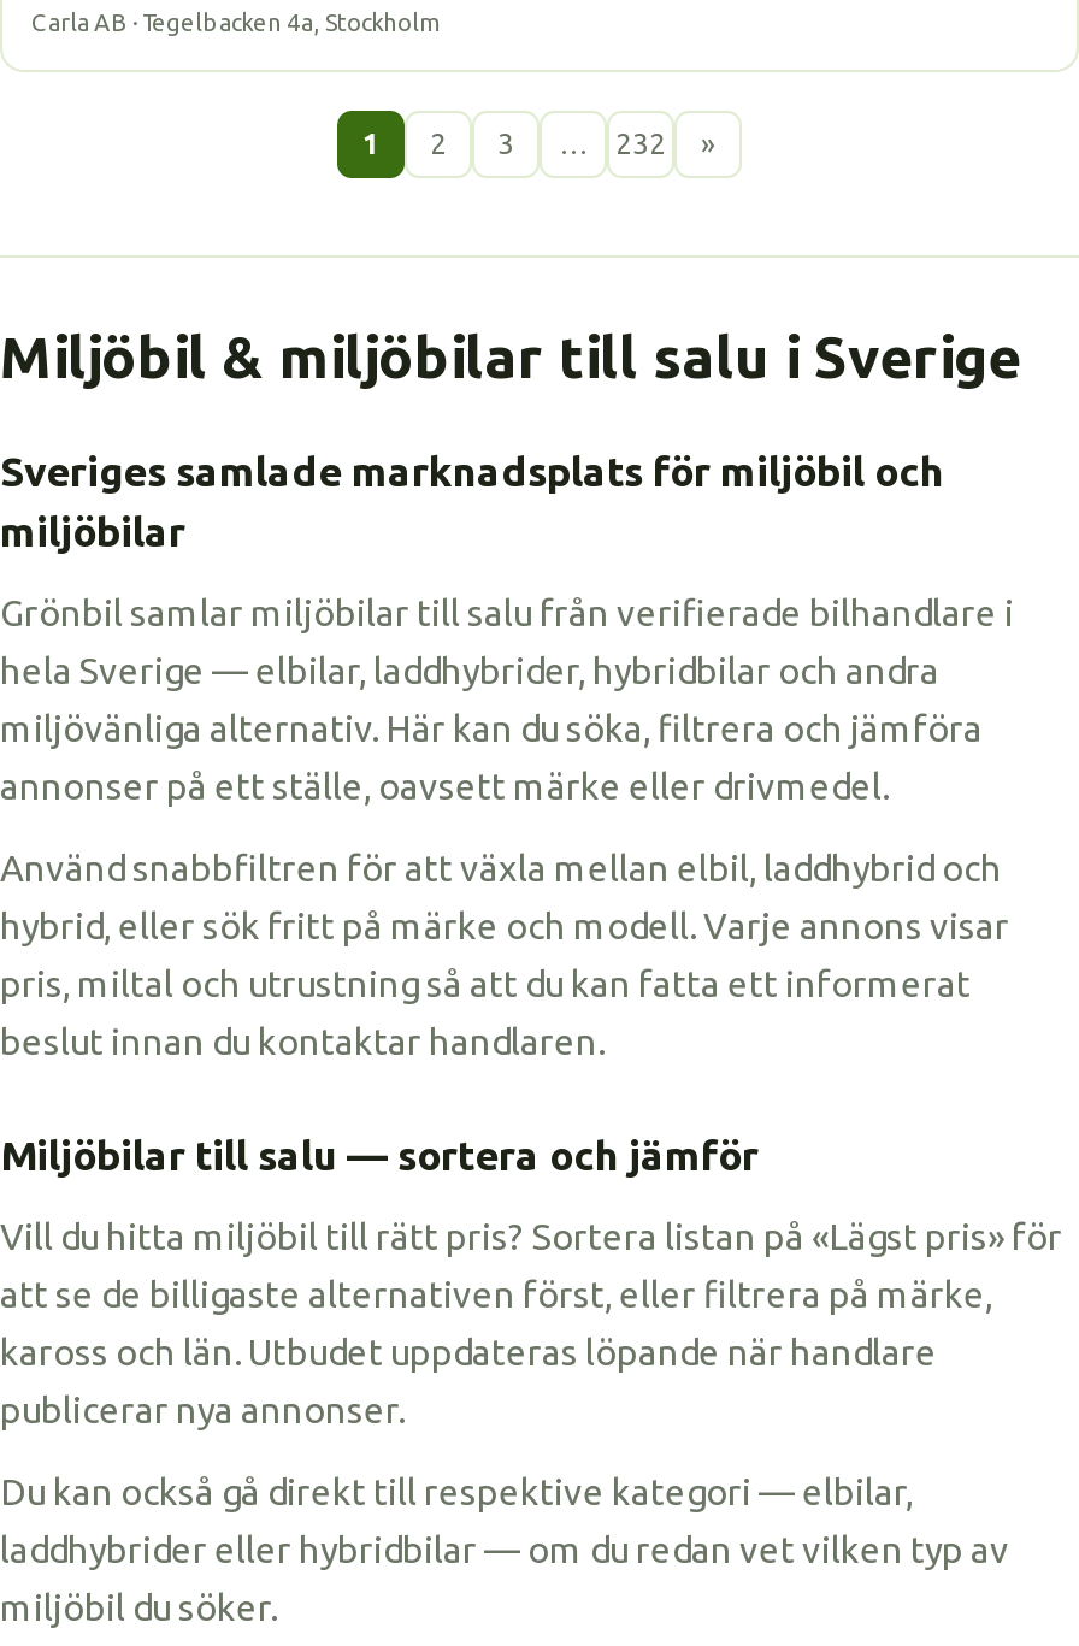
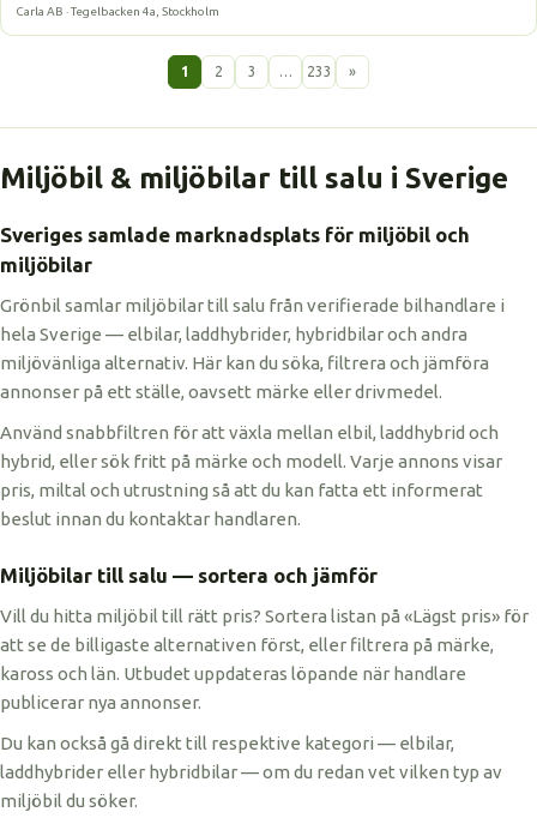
[615,128,666,159] 232 -> [306,64,331,79] 233

